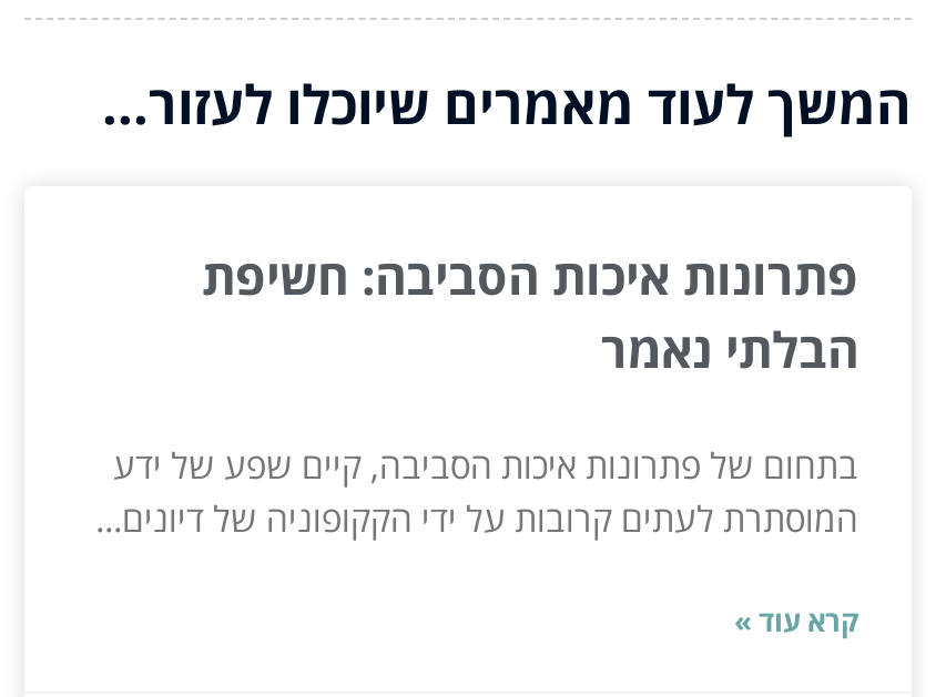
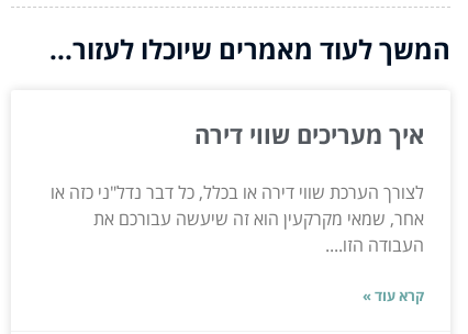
[202,242,858,382] פתרונות איכות הסביבה: חשיפת | הבלתי נאמר -> [194,118,424,151] איך מעריכים שווי דירה
[95,441,858,543] בתחום של פתרונות איכות הסביבה, קיים שפע של ידע | המוסתרת לעתים קרובות על ידי הקקופוניה של דיונים... -> [51,180,424,257] לצורך הערכת שווי דירה או בכלל, כל דבר נדל"ני כזה או | אחר, שמאי מקרקעין הוא זה שיעשה עבורכם את | העבודה הזו....

